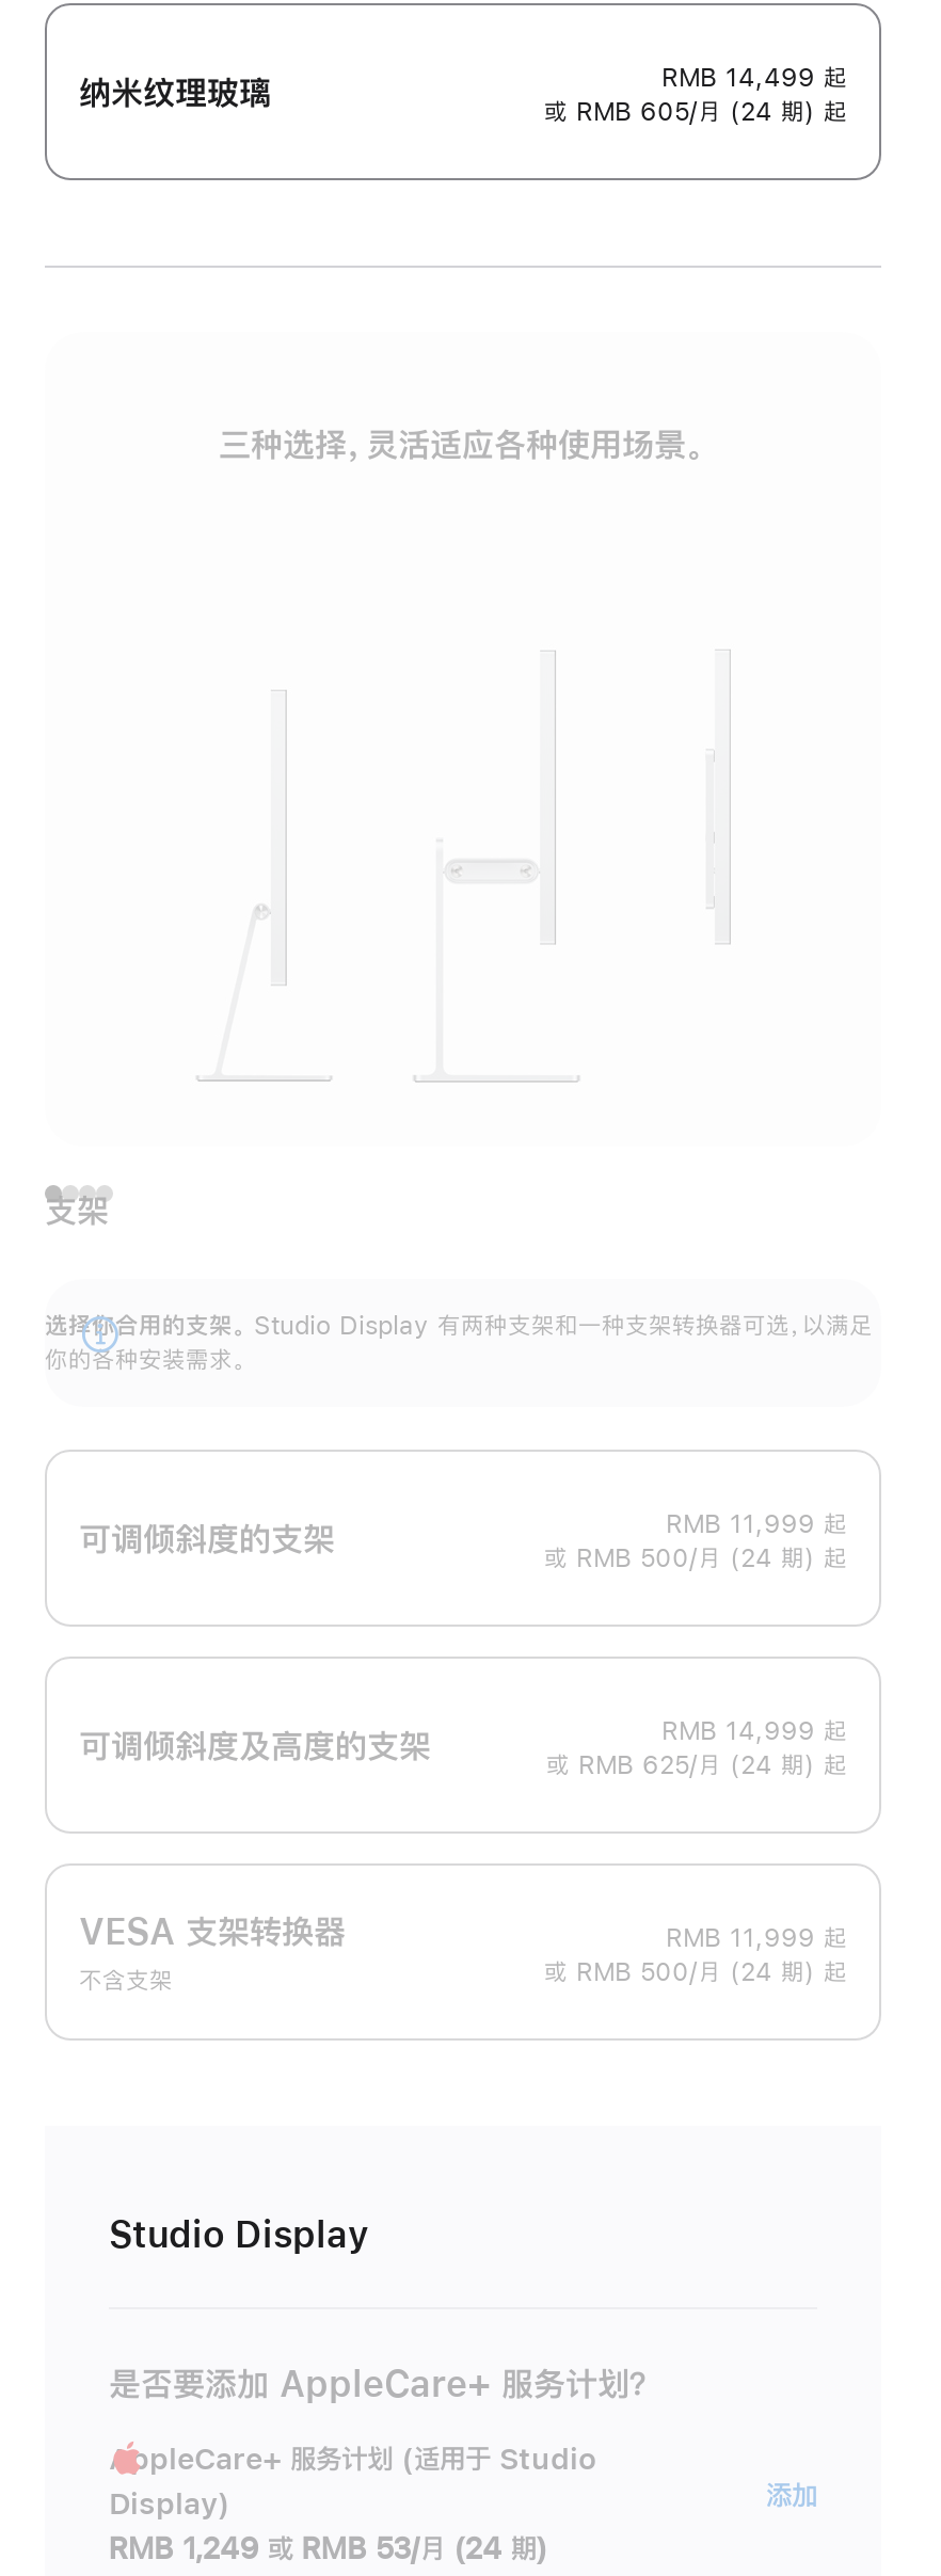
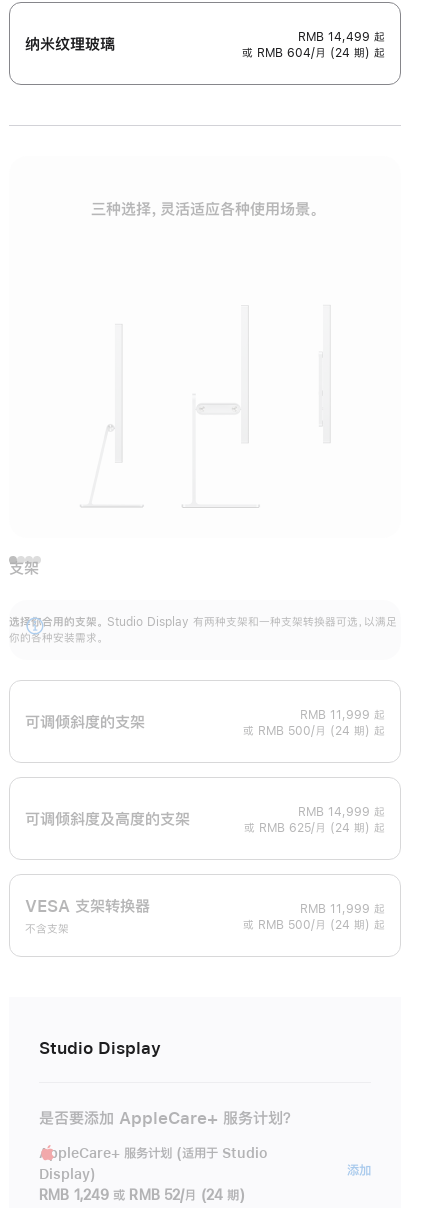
[544,100,847,125] 或 RMB 605/月 (24 期) 起 -> [242,47,385,59] 或 RMB 604/月 (24 期) 起
[109,2534,548,2564] RMB 1,249 或 RMB 53/月 (24 期) -> [39,1188,245,1202] RMB 1,249 或 RMB 52/月 (24 期)

